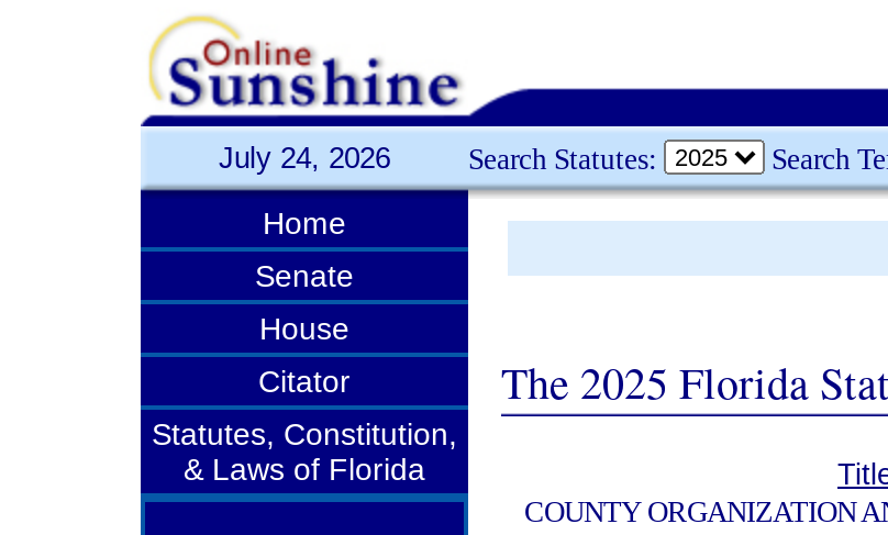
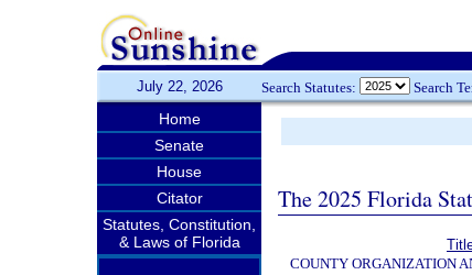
[219,142,390,175] July 24, 2026 -> [136,78,222,95] July 22, 2026

